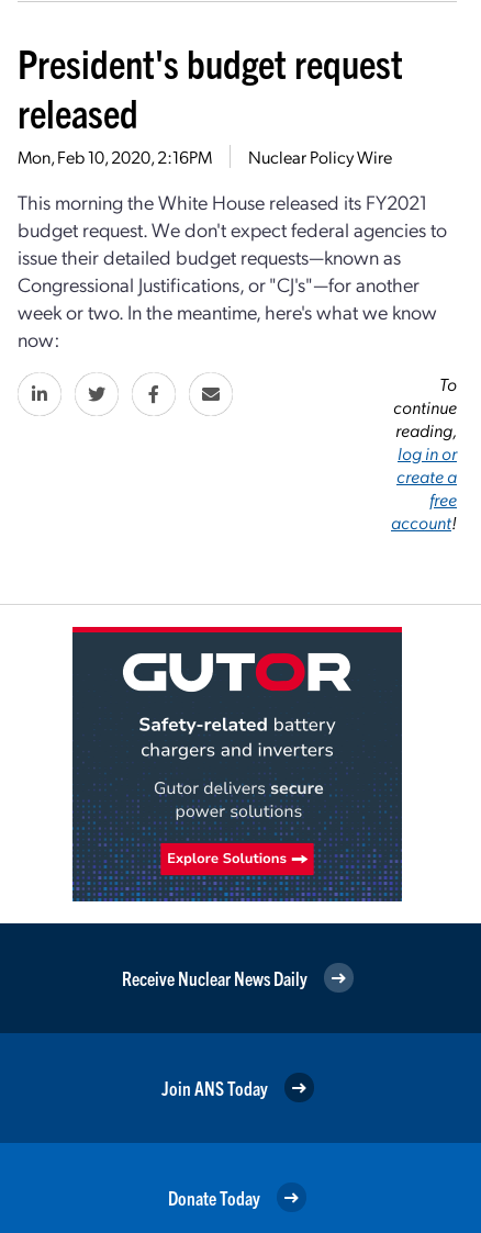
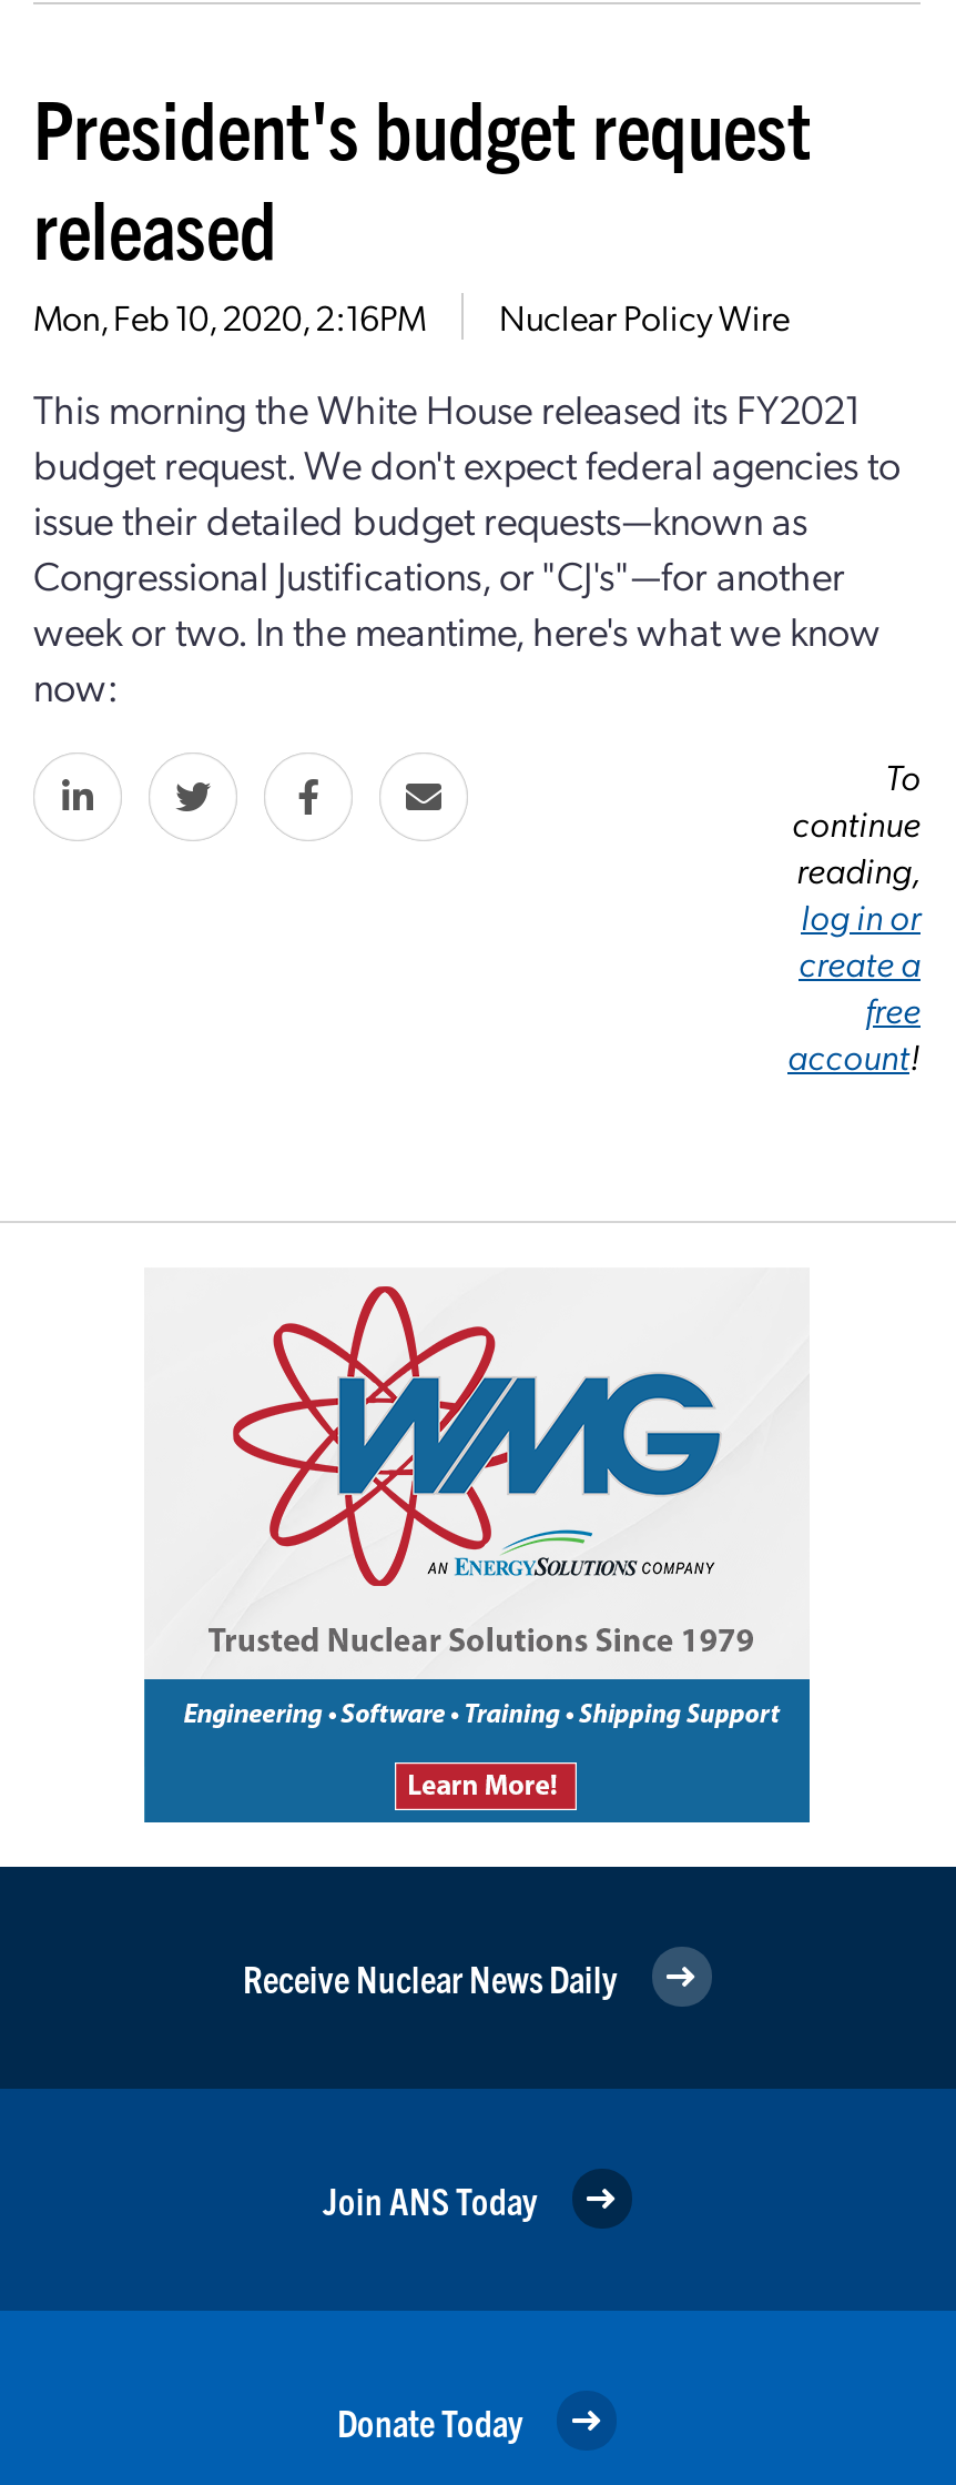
[71,626,403,901] [image] -> [144,1267,810,1822] [image]

